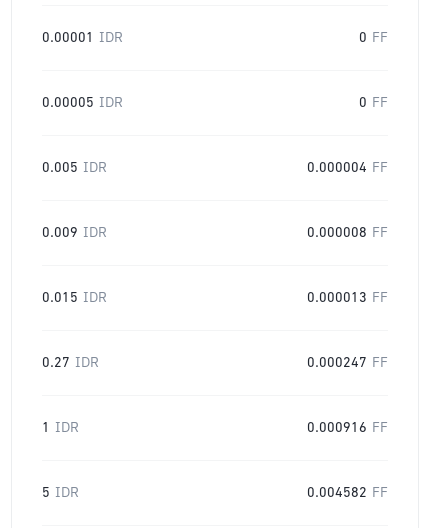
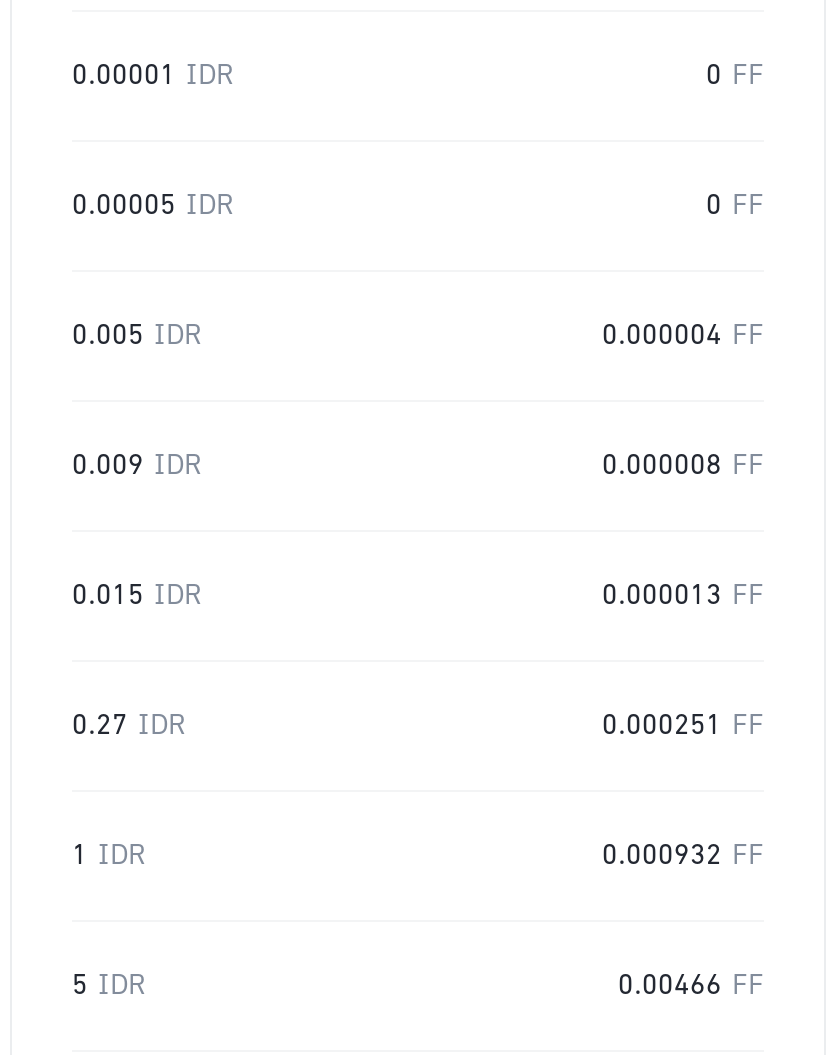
[307,356,388,370] 0.000247 FF -> [602,712,764,740] 0.000251 FF
[307,421,388,435] 0.000916 FF -> [602,842,764,870] 0.000932 FF
[307,486,388,500] 0.004582 FF -> [618,972,764,1000] 0.00466 FF

